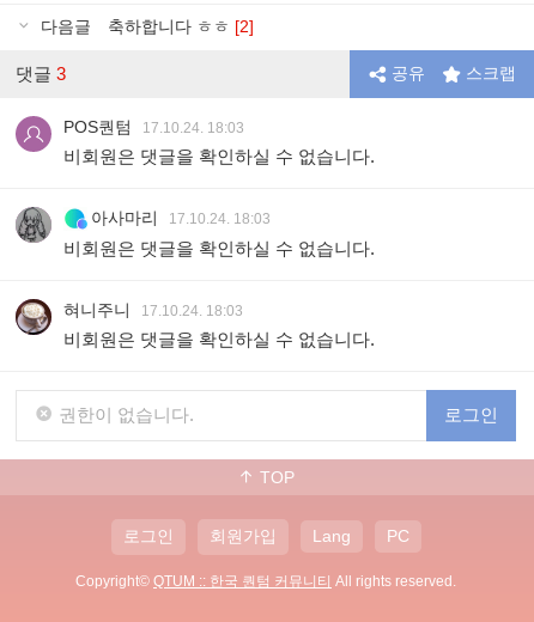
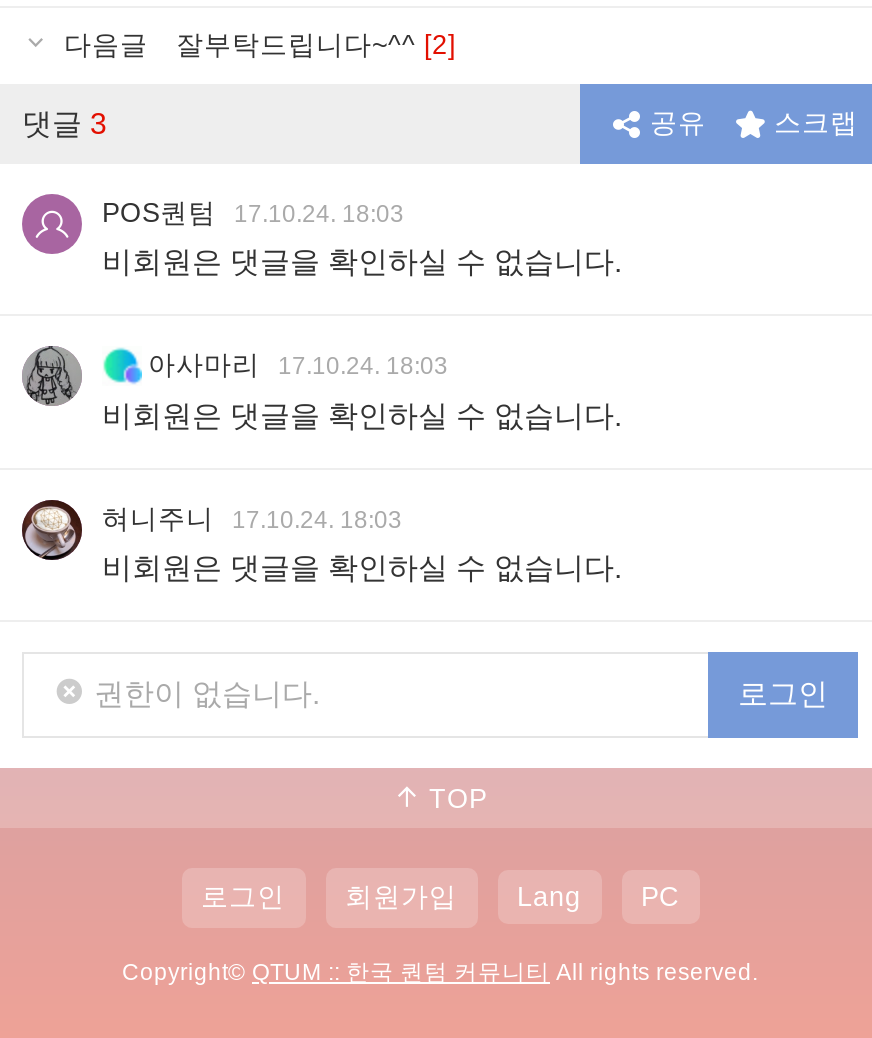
[103,18,254,36] 축하합니다 ㅎㅎ [2] -> [168,30,456,60] 잘부탁드립니다~^^ [2]

